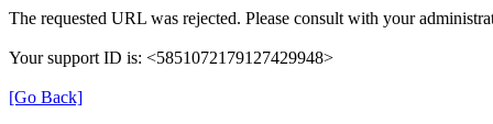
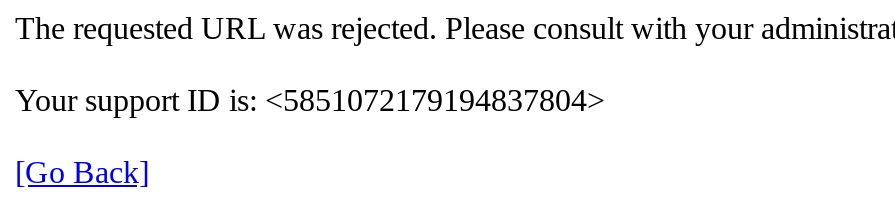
[9,48,333,67] Your support ID is: <5851072179127429948> -> [15,83,605,117] Your support ID is: <5851072179194837804>

